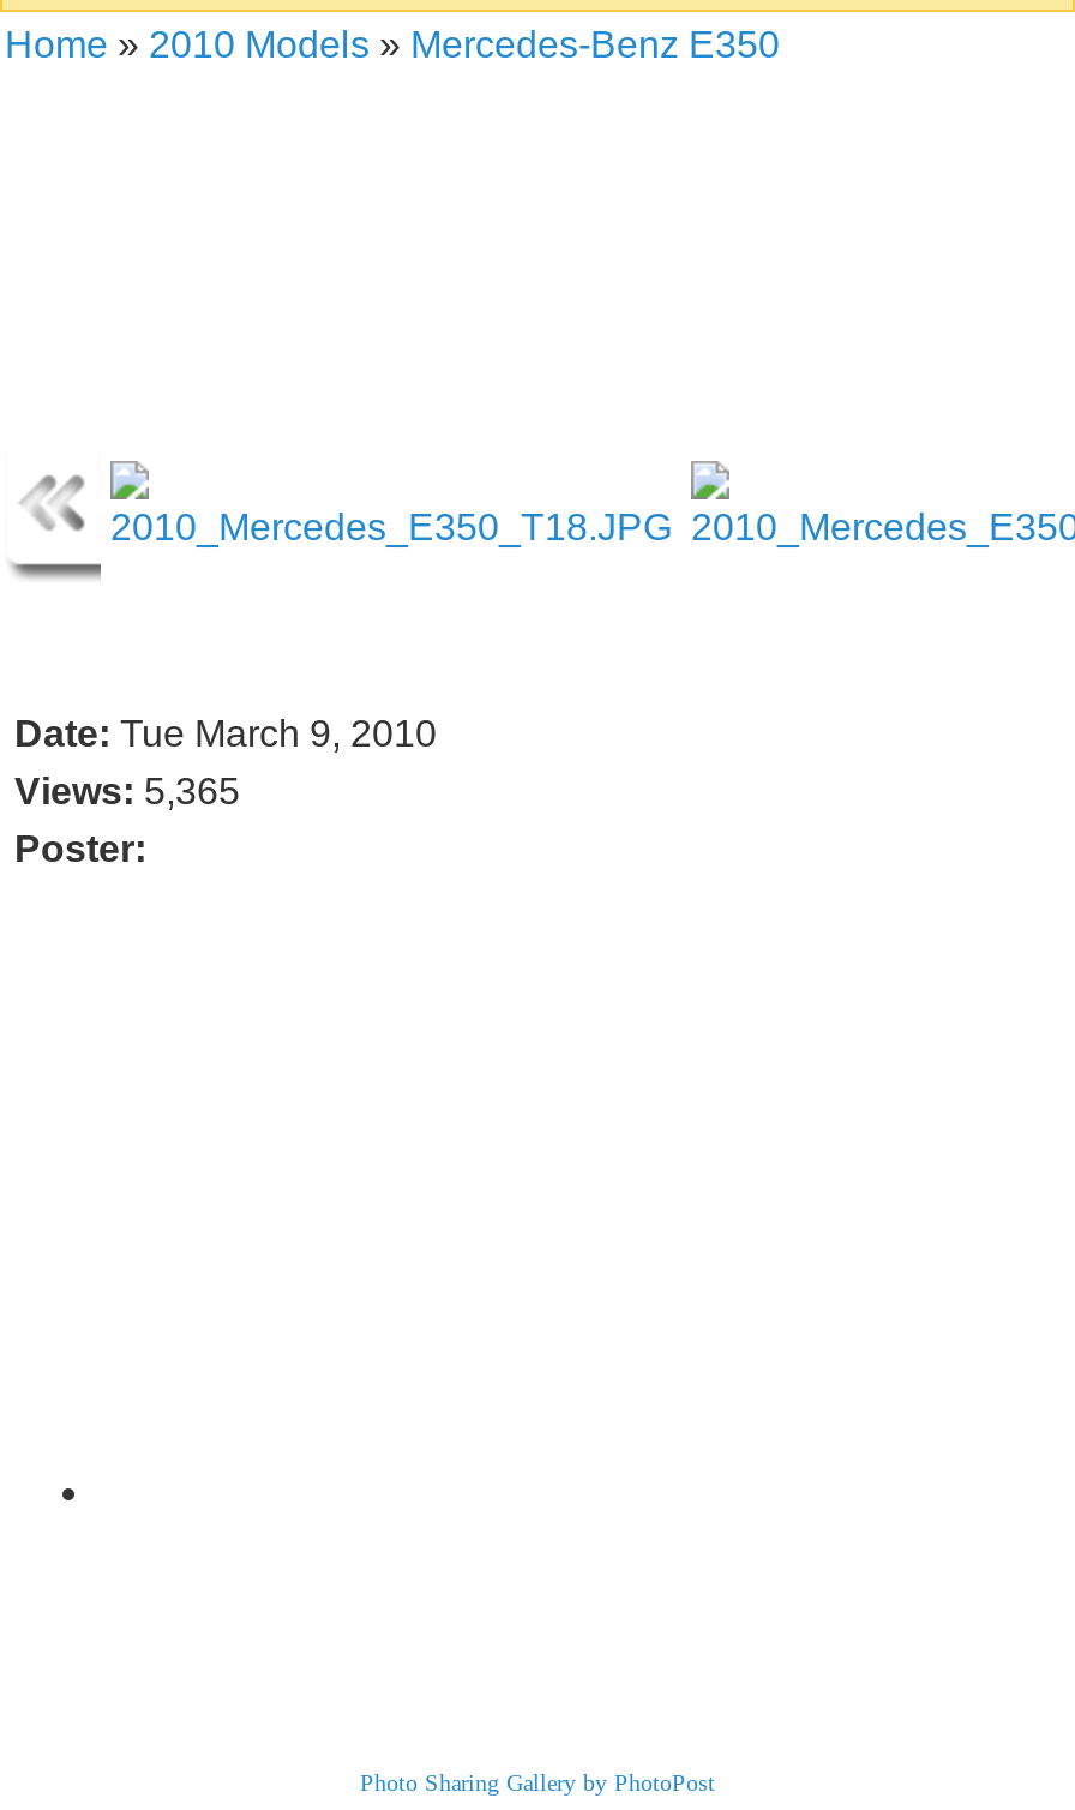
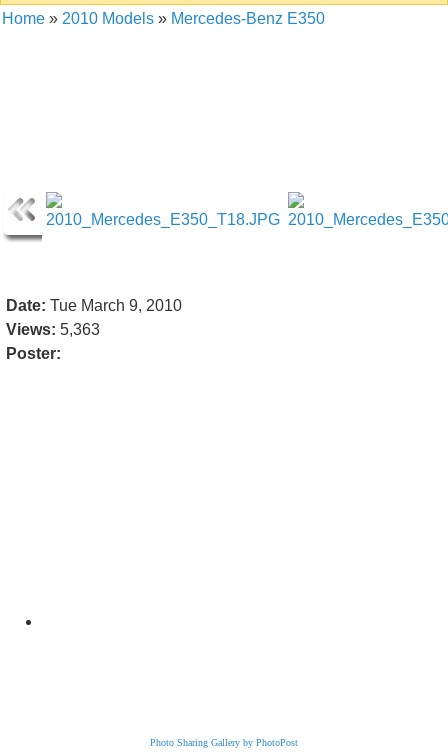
[14,770,240,811] Views: 5,365 -> [6,321,100,338] Views: 5,363

